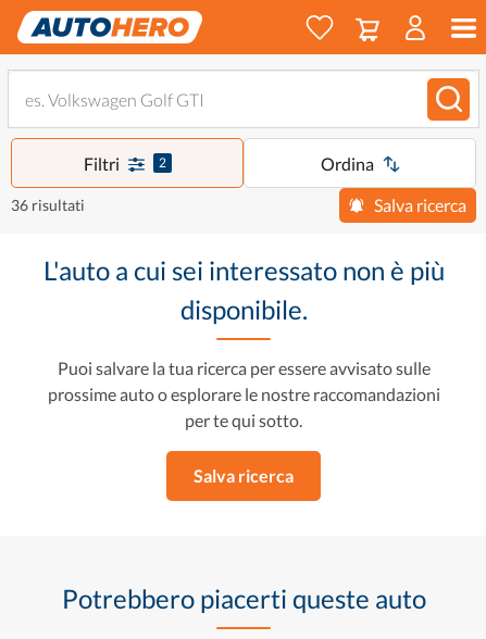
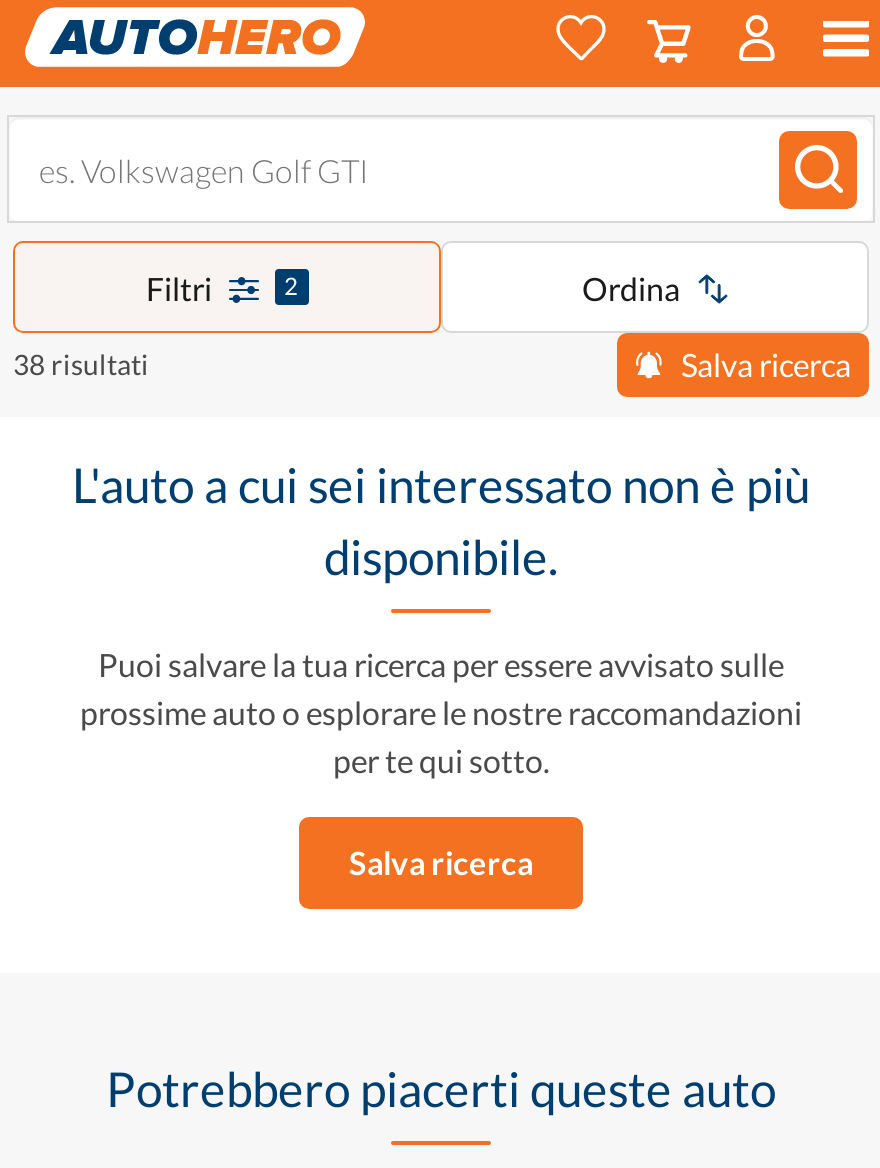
[11,196,85,214] 36 risultati -> [13,347,149,381] 38 risultati

